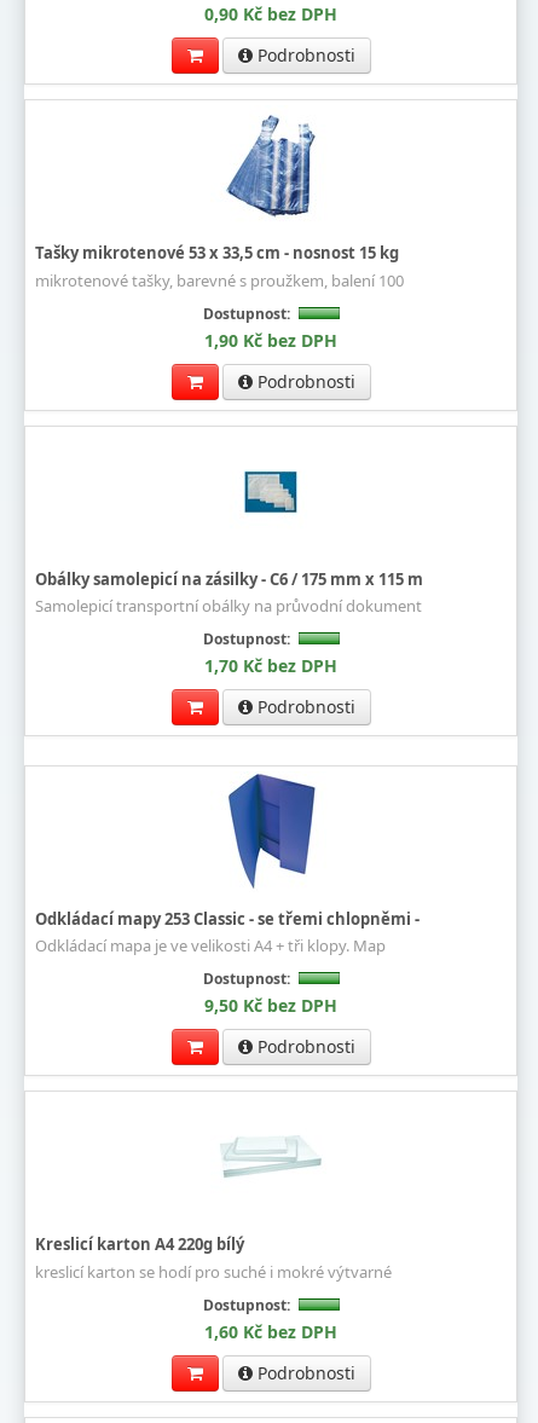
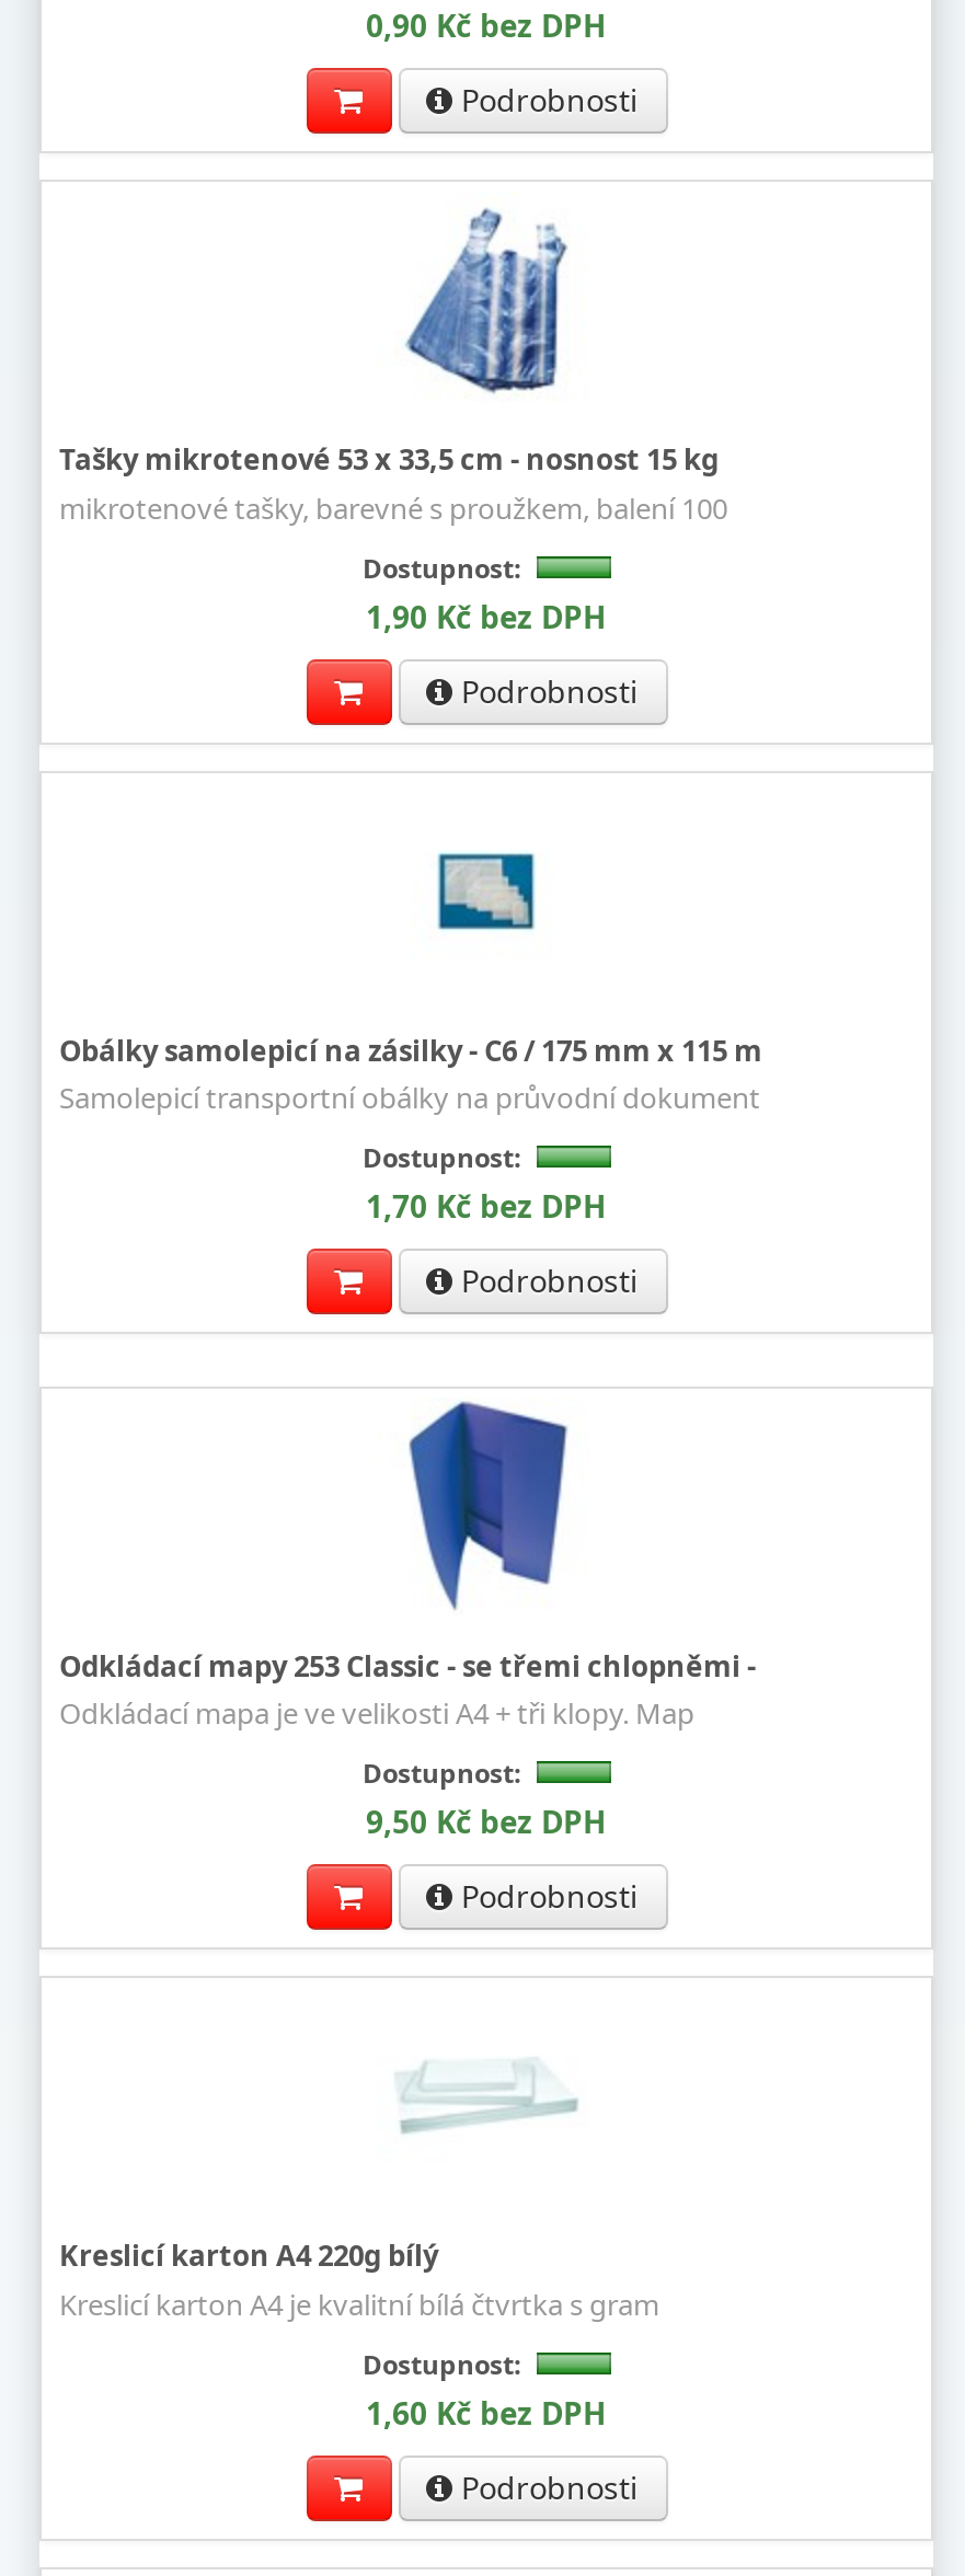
[35,1260,392,1282] kreslicí karton se hodí pro suché i mokré výtvarné -> [59,2284,659,2323] Kreslicí karton A4 je kvalitní bílá čtvrtka s gram

